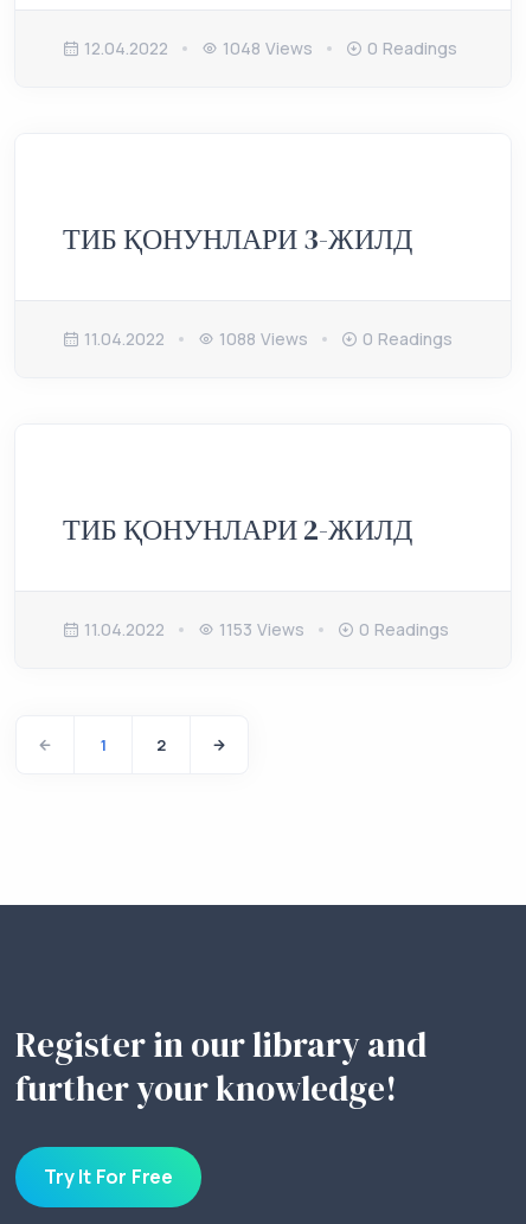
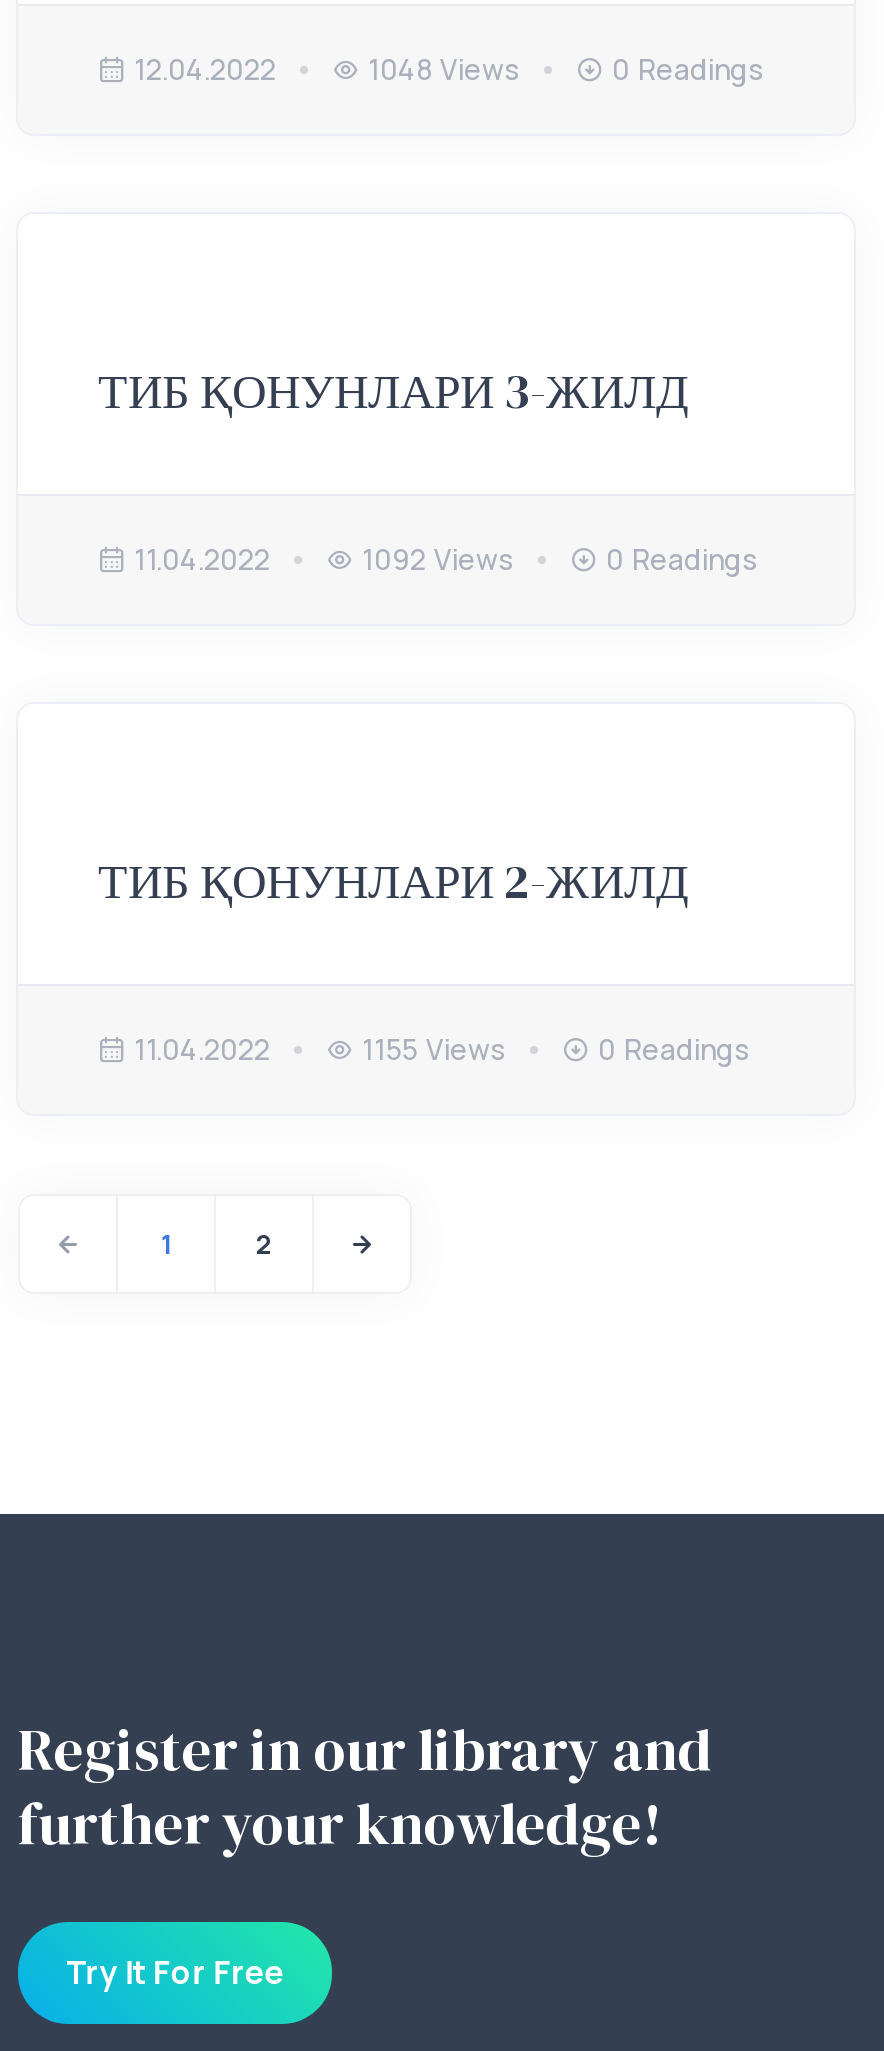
[219,327,308,350] 1088 Views -> [362,540,514,578] 1092 Views
[219,618,304,640] 1153 Views -> [362,1030,506,1068] 1155 Views

